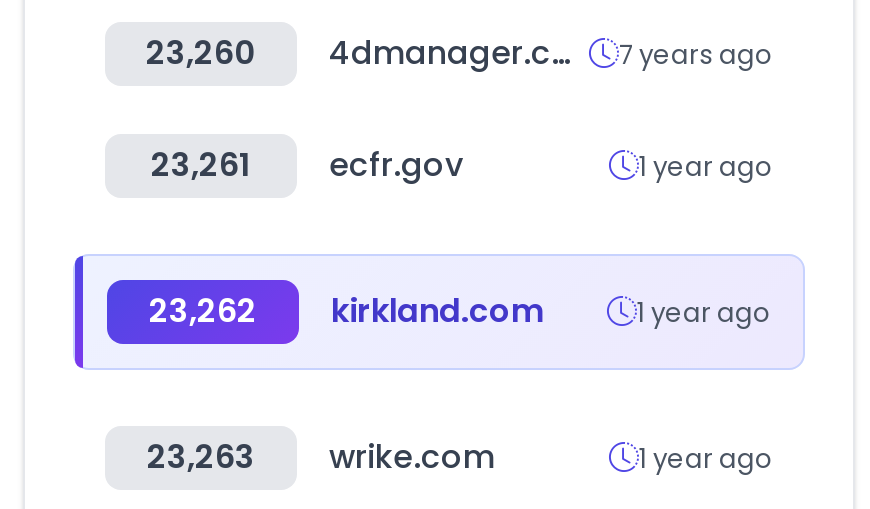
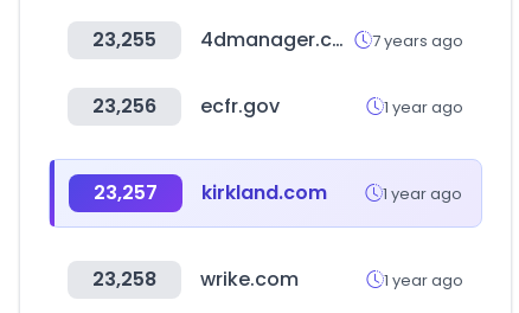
[146,30,256,76] 23,260 -> [92,26,156,53] 23,255
[151,142,463,188] 23,261 ecfr.gov -> [92,92,280,120] 23,256 ecfr.gov
[149,288,543,334] 23,262 kirkland.com -> [94,179,327,206] 23,257 kirkland.com
[147,434,495,480] 23,263 wrike.com -> [92,266,299,293] 23,258 wrike.com

